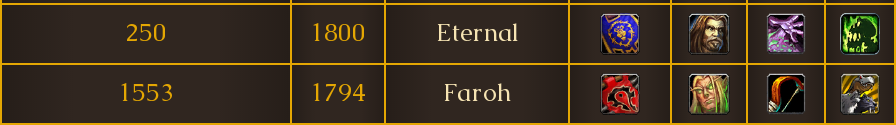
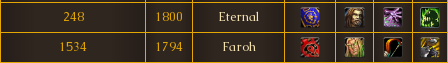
[125,17,167,49] 250 -> [62,9,83,25] 248
[118,77,174,109] 1553 -> [59,39,87,55] 1534

